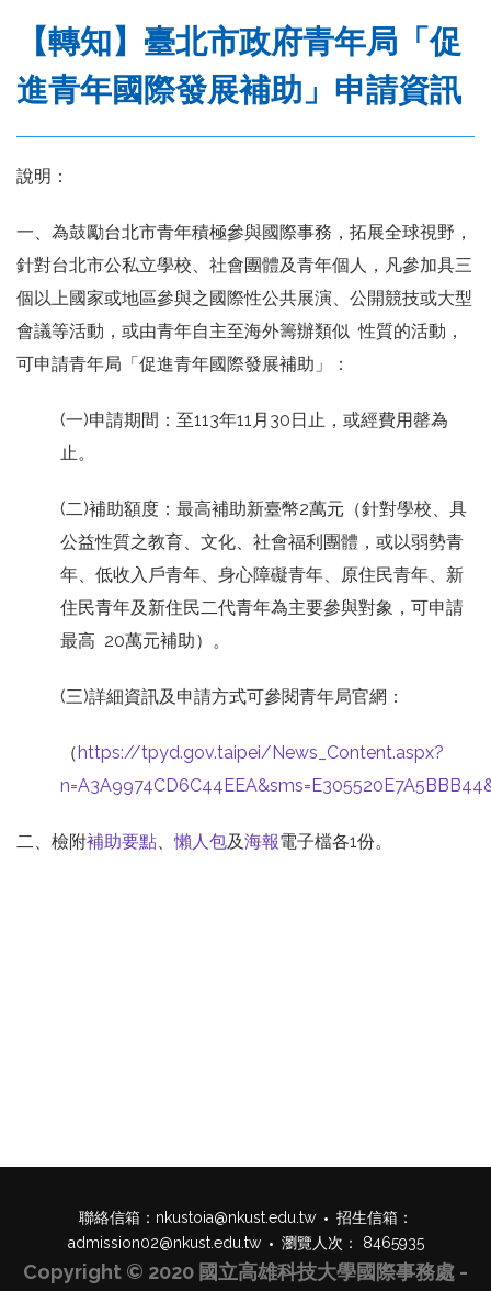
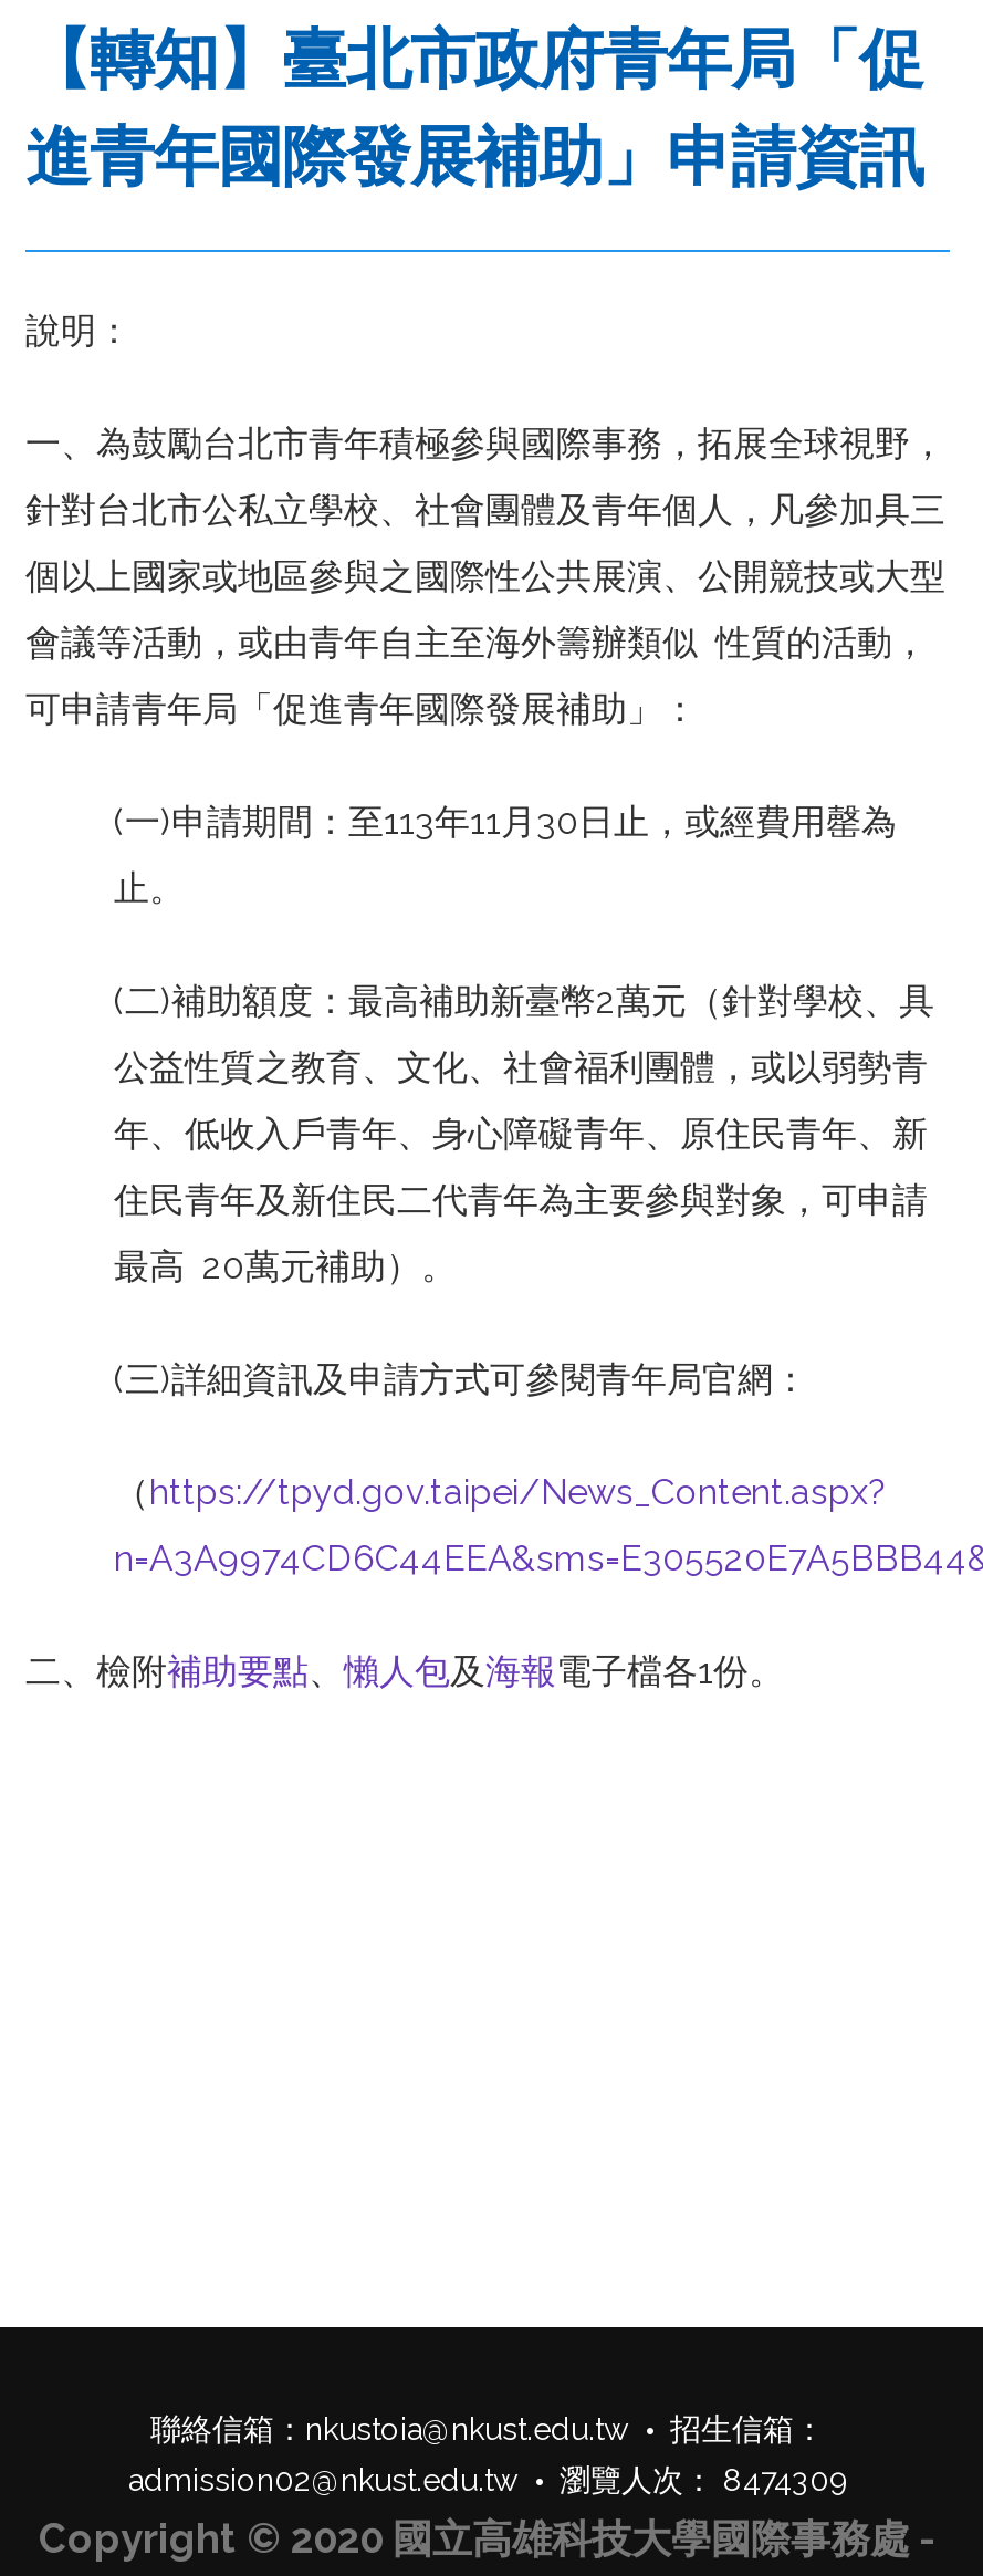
[281,1234,424,1251] 瀏覽人次： 8465935 -> [560,2462,847,2497] 瀏覽人次： 8474309

